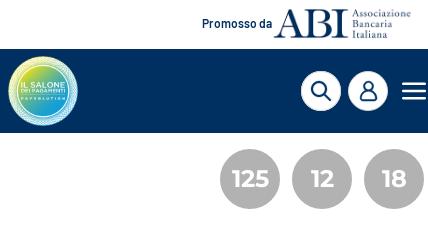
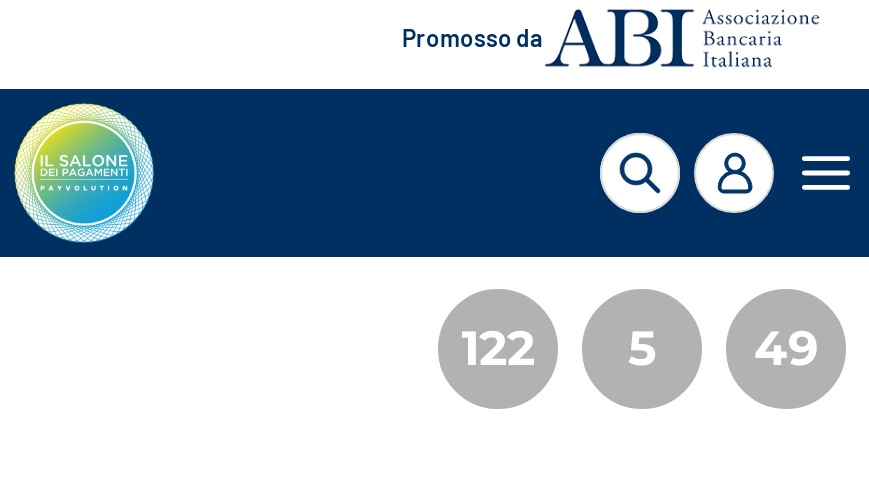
[231,164,268,193] 125 -> [461,319,535,377] 122
[310,164,333,193] 12 -> [628,319,656,377] 5
[381,164,406,193] 18 -> [754,319,818,377] 49

